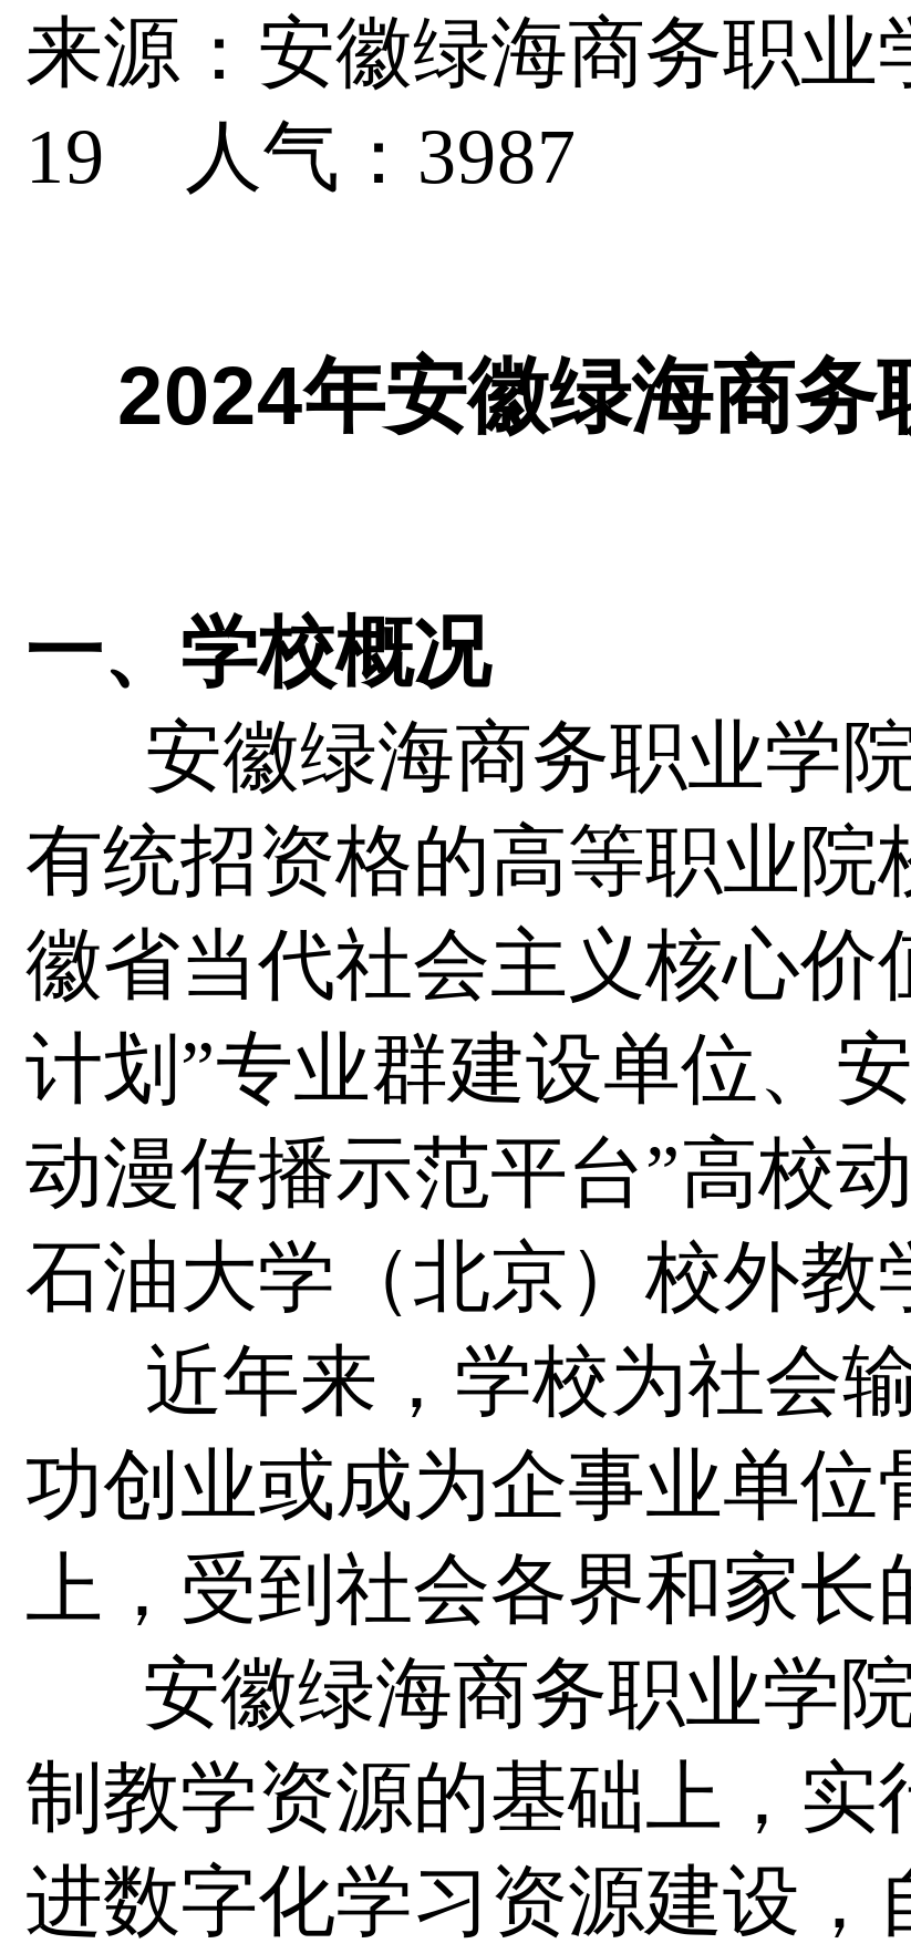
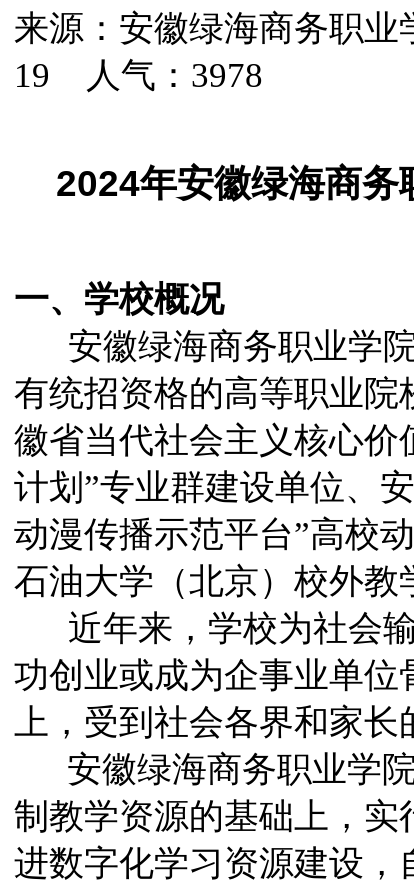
[25,114,577,200] 19 人气：3987 -> [14,56,263,95] 19 人气：3978

